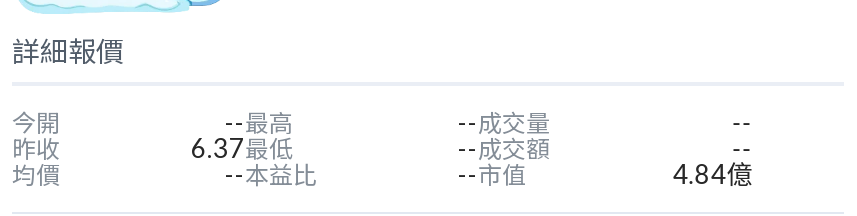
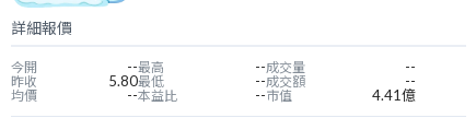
[191,132,293,164] 6.37最低 -> [109,72,165,90] 5.80最低
[672,158,752,190] 4.84億 -> [372,86,416,104] 4.41億

